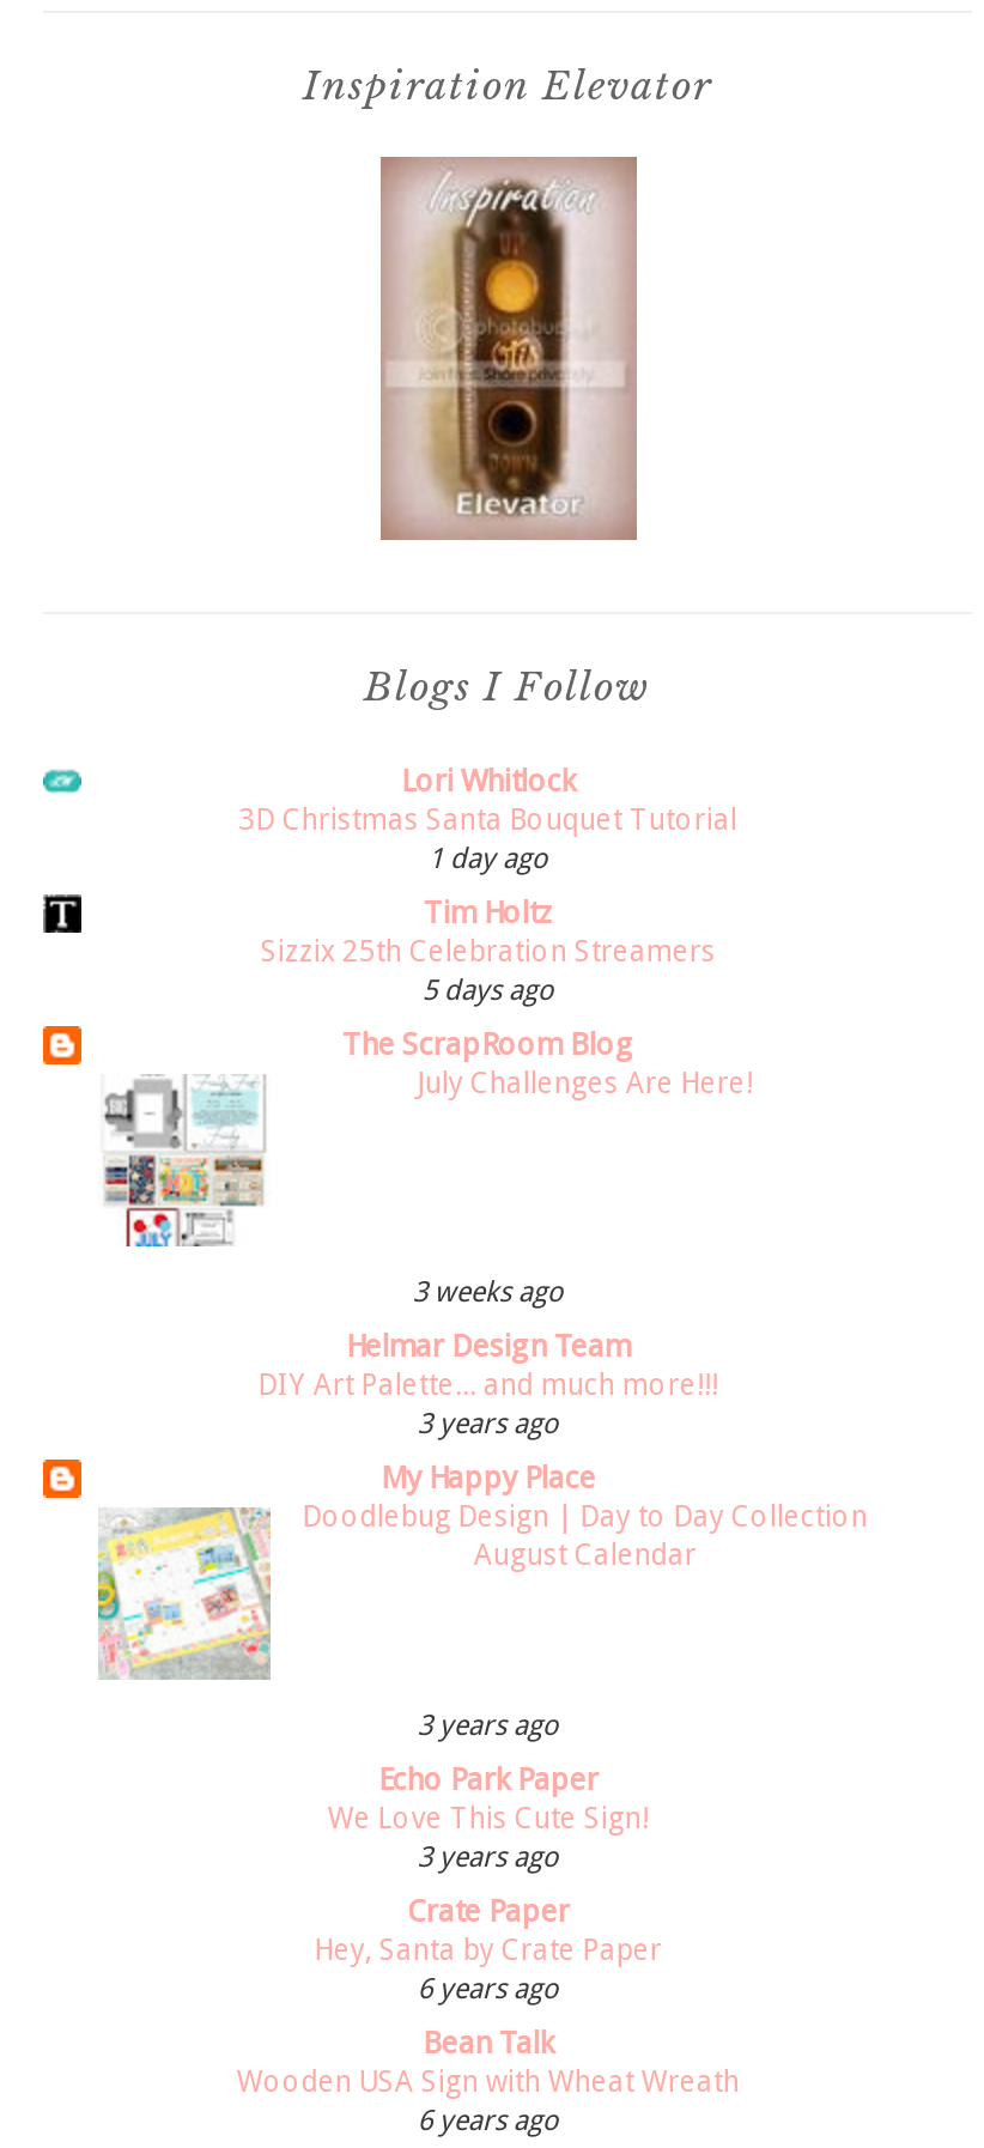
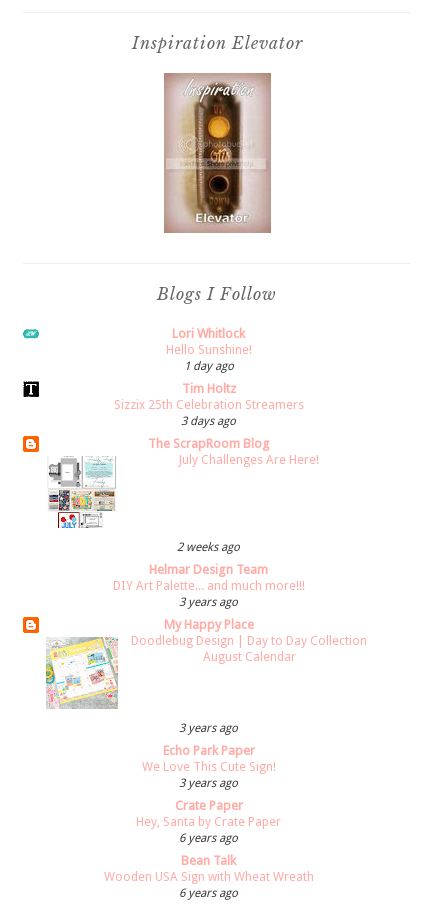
[239,803,737,837] 3D Christmas Santa Bouquet Tutorial -> [166,343,252,357] Hello Sunshine!
[422,973,554,1007] 5 days ago -> [181,414,236,428] 3 days ago
[413,1275,564,1309] 3 weeks ago -> [177,540,240,554] 2 weeks ago

